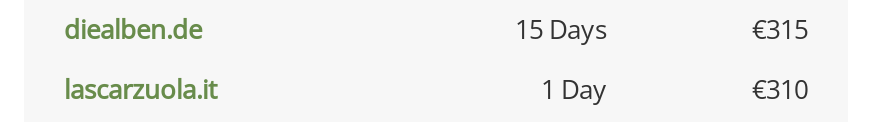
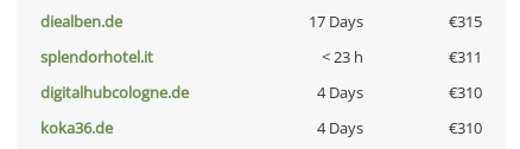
[515,11,607,47] 15 Days -> [308,11,363,32] 17 Days
[64,71,607,107] lascarzuola.it | 1 Day -> [40,46,482,138] splendorhotel.it | < 23 h | €311 | digitalhubcologne.de | 4 Days | €310 | koka36.de | 4 Days

